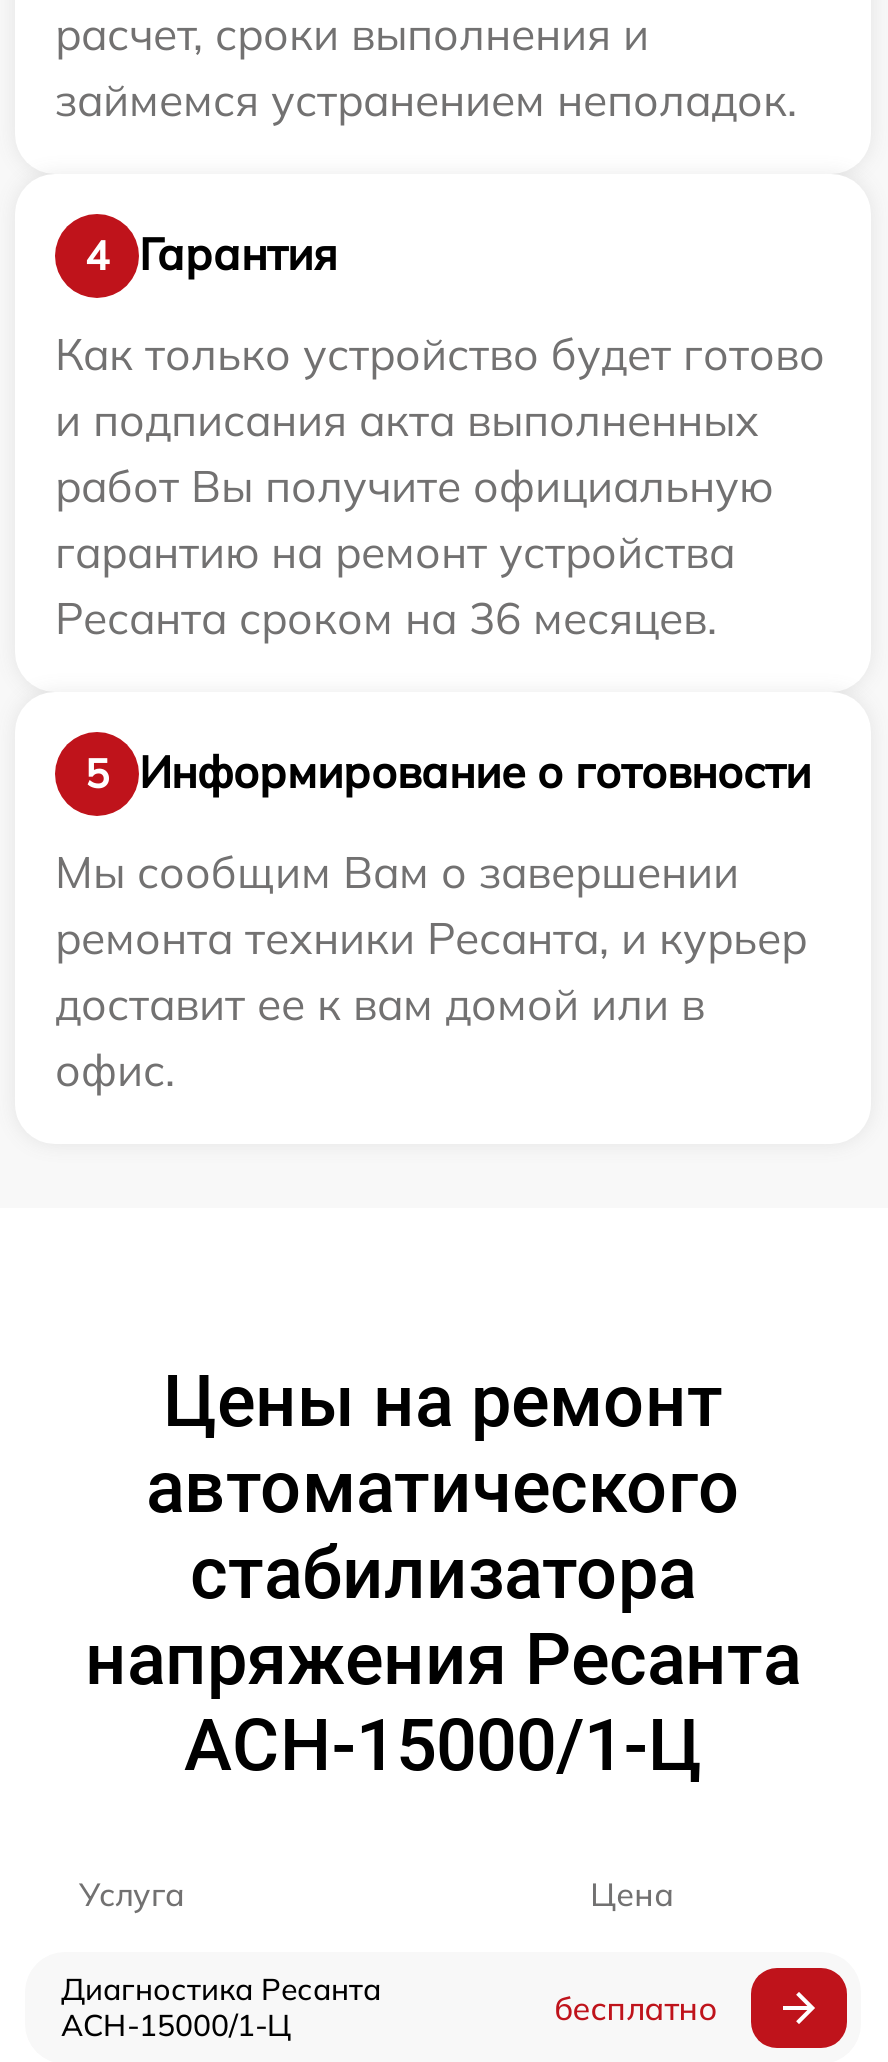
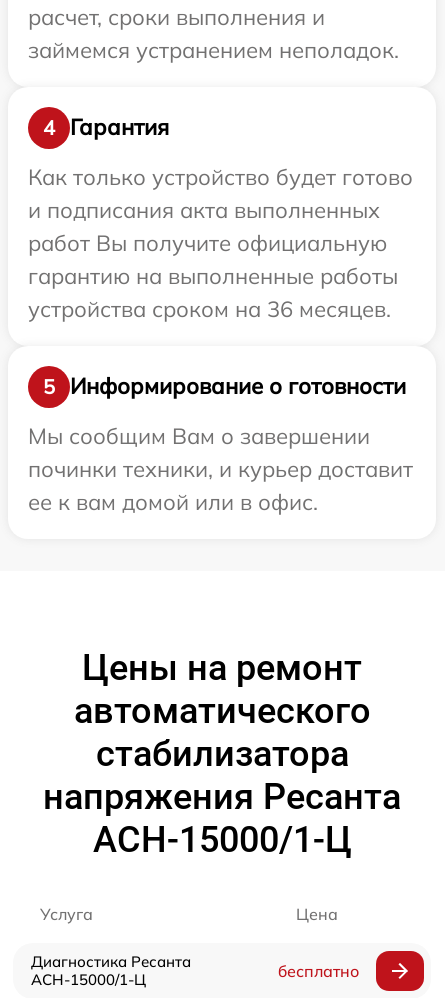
[55,524,735,580] гарантию на ремонт устройства -> [28,262,398,290] гарантию на выполненные работы
[55,590,717,646] Ресанта сроком на 36 месяцев. -> [28,295,391,323] устройства сроком на 36 месяцев.
[55,910,807,1098] ремонта техники Ресанта, и курьер | доставит ее к вам домой или в | офис. -> [28,455,413,516] починки техники, и курьер доставит | ее к вам домой или в офис.

